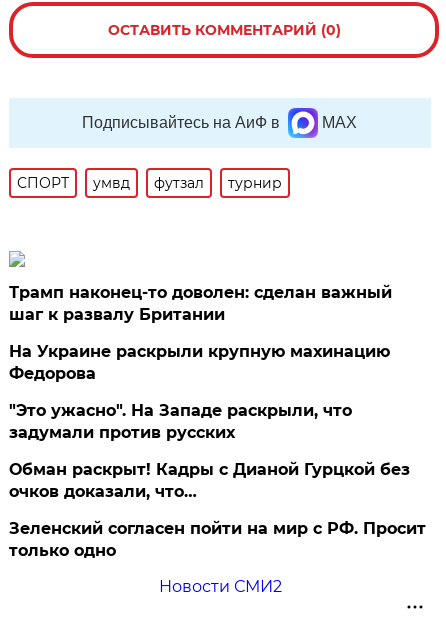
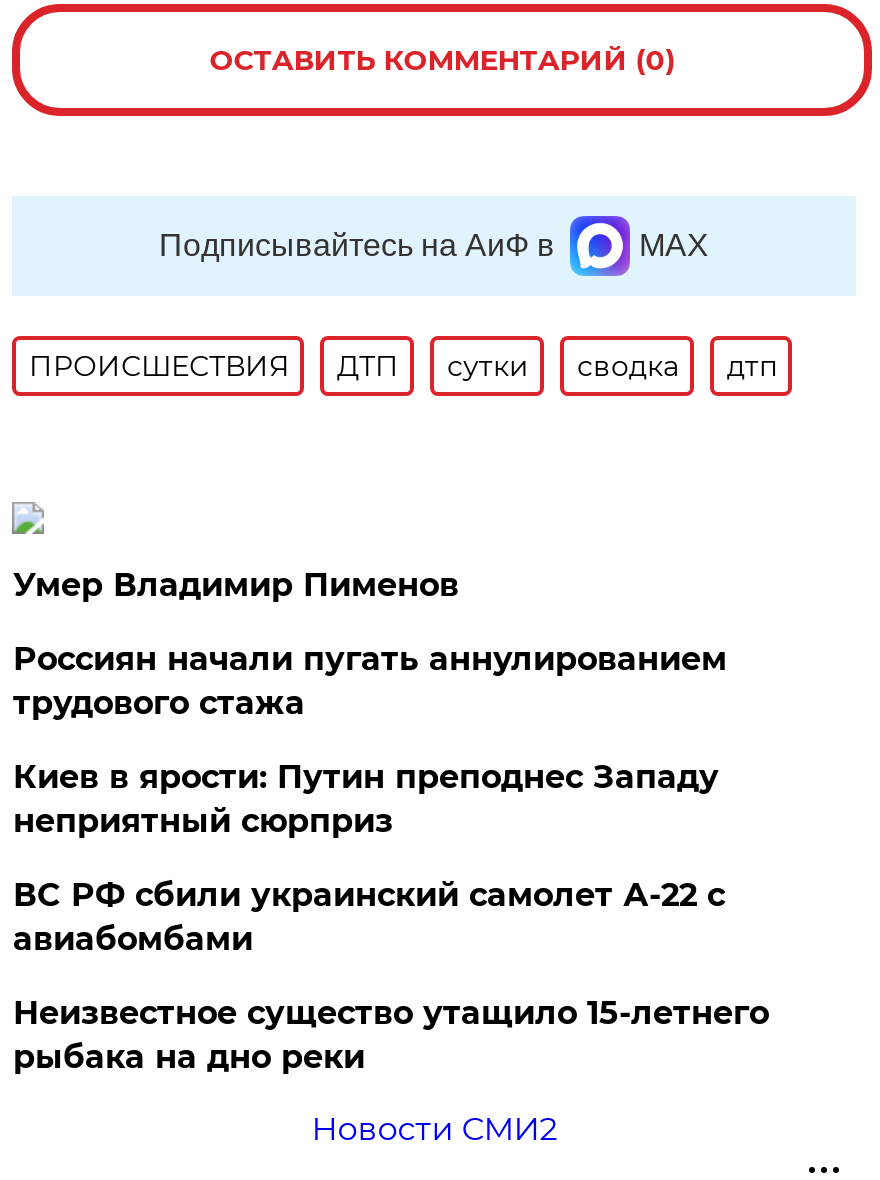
[17,174,282,192] СПОРТ | умвд | футзал | турнир -> [29,348,777,384] ПРОИСШЕСТВИЯ | ДТП | сутки | сводка | дтп
[9,283,392,324] Трамп наконец-то доволен: сделан важный | шаг к развалу Британии -> [13,566,459,604] Умер Владимир Пименов
[9,342,390,383] На Украине раскрыли крупную махинацию | Федорова -> [13,640,727,722] Россиян начали пугать аннулированием | трудового стажа
[9,401,352,442] "Это ужасно". На Западе раскрыли, что | задумали против русских -> [13,758,719,840] Киев в ярости: Путин преподнес Западу | неприятный сюрприз
[9,460,410,501] Обман раскрыт! Кадры с Дианой Гурцкой без | очков доказали, что… -> [13,876,725,958] ВС РФ сбили украинский самолет А-22 с | авиабомбами
[9,519,426,560] Зеленский согласен пойти на мир с РФ. Просит | только одно -> [13,994,769,1076] Неизвестное существо утащило 15-летнего | рыбака на дно реки

